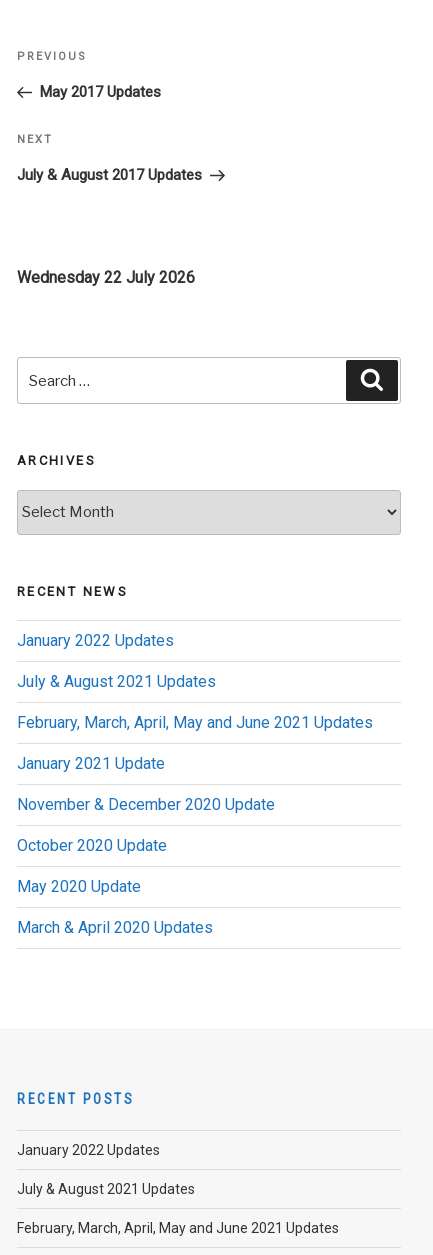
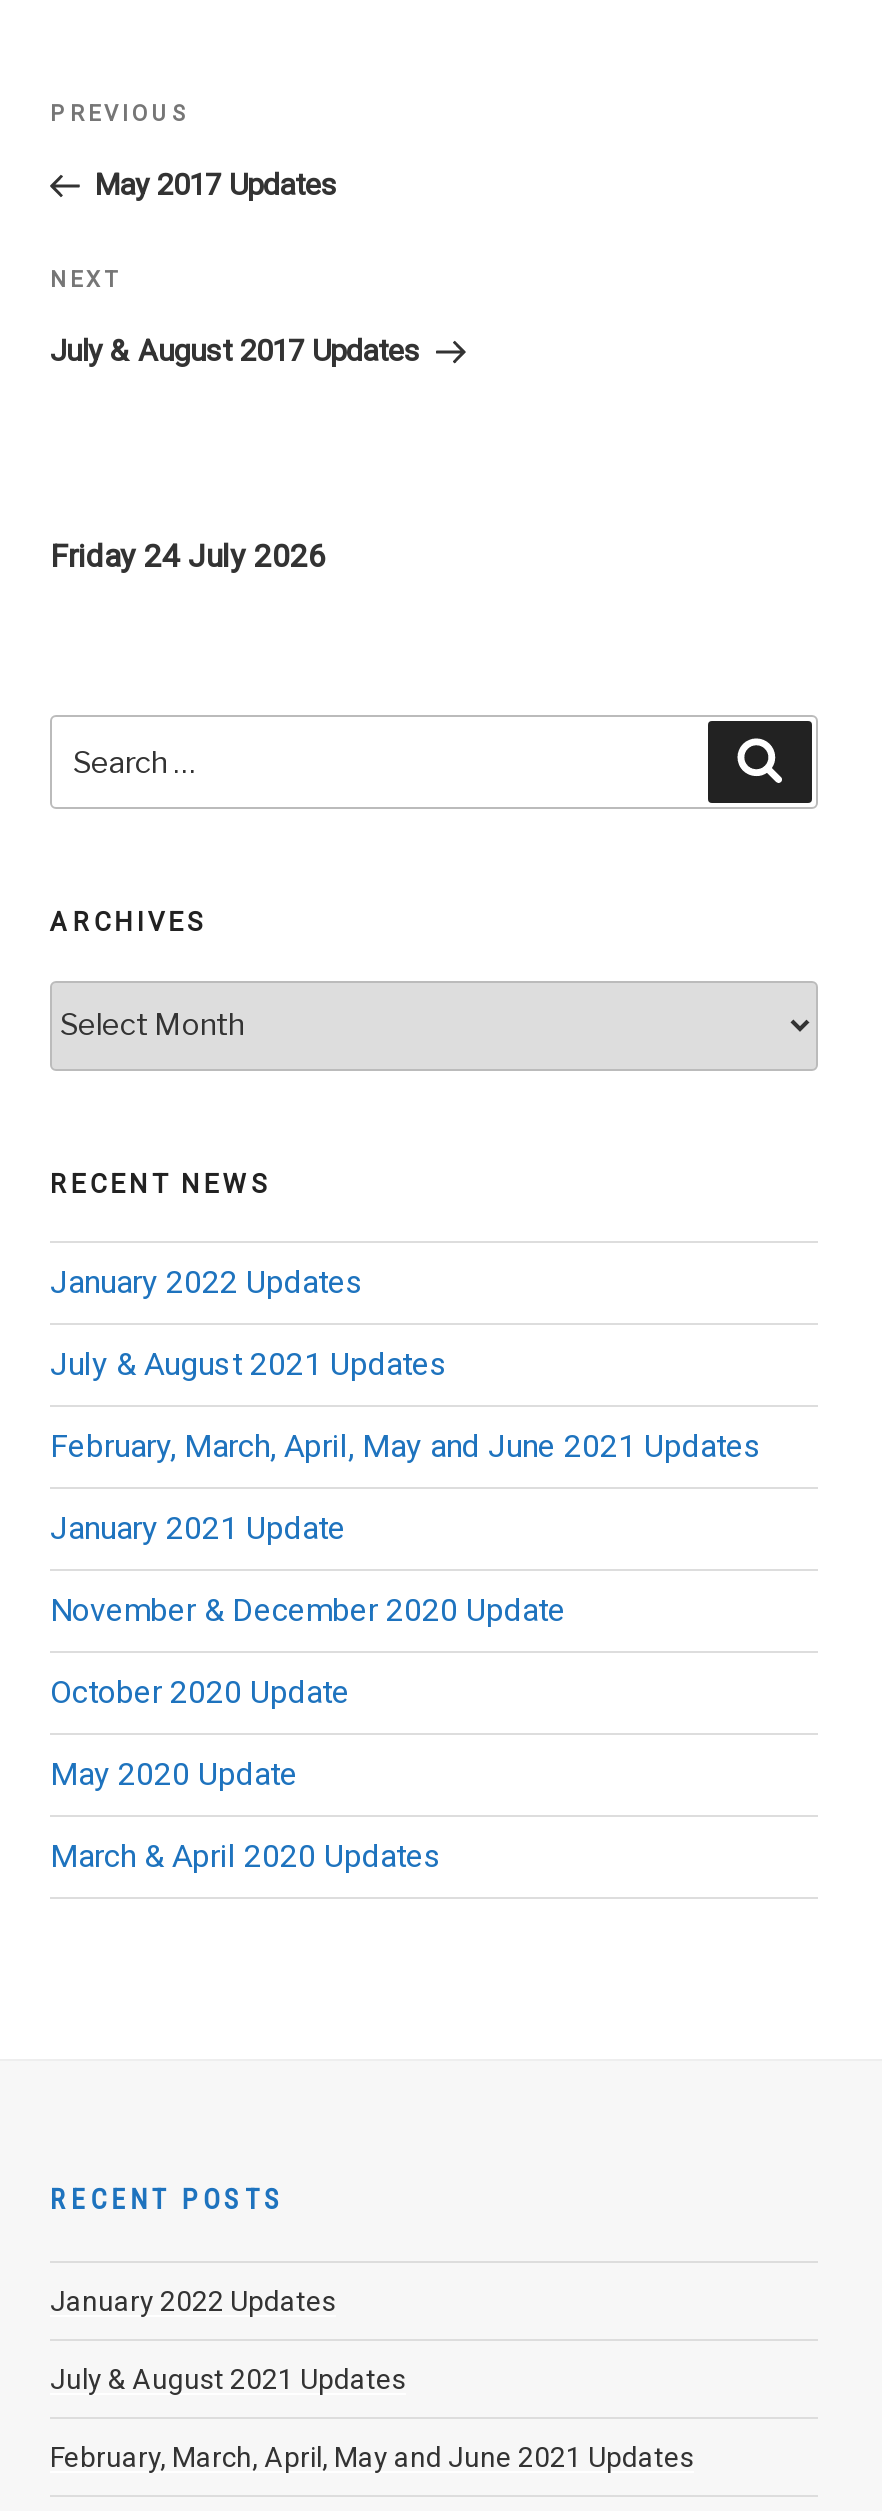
[17,268,195,287] Wednesday 22 July 2026 -> [50,537,326,575] Friday 24 July 2026

